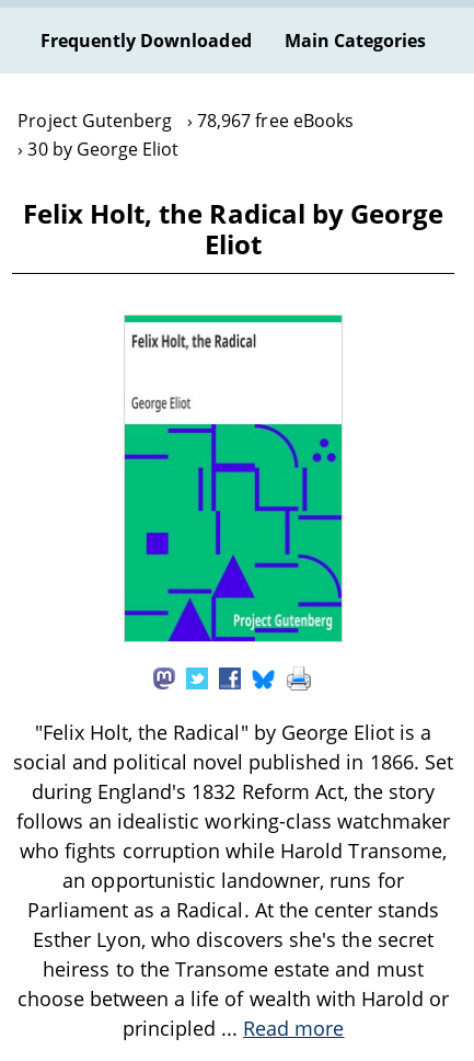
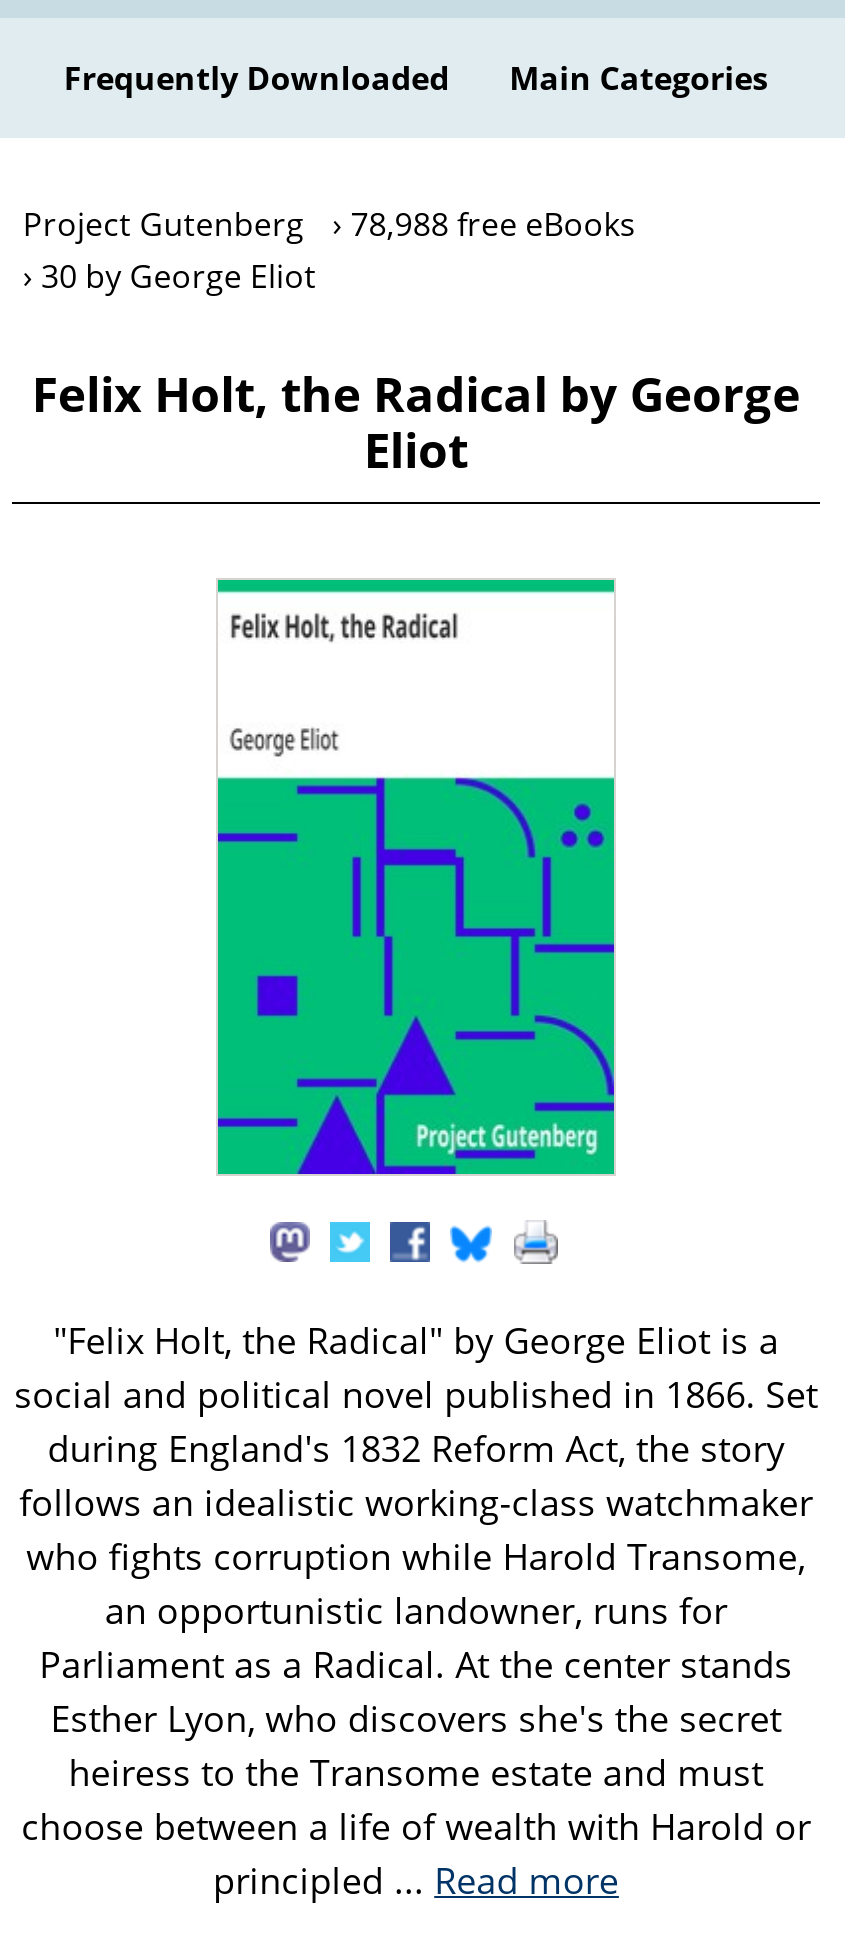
[18,109,353,133] Project Gutenberg 78,967 free eBooks -> [23,202,636,246] Project Gutenberg 78,988 free eBooks

